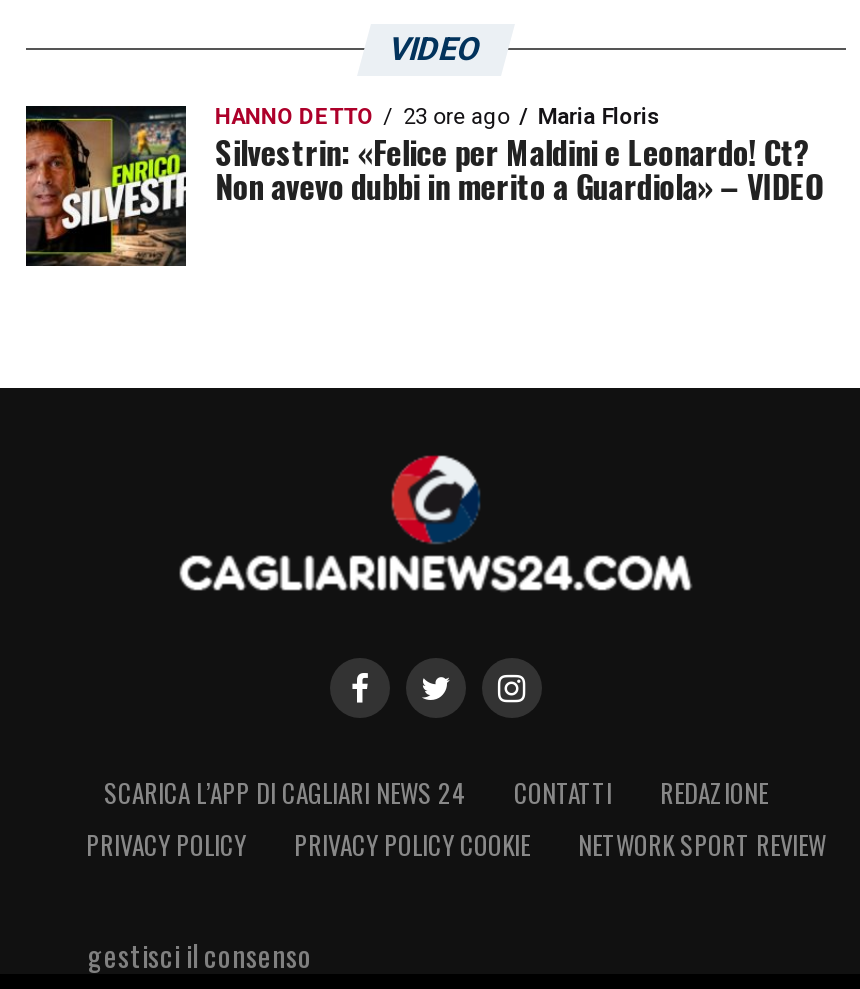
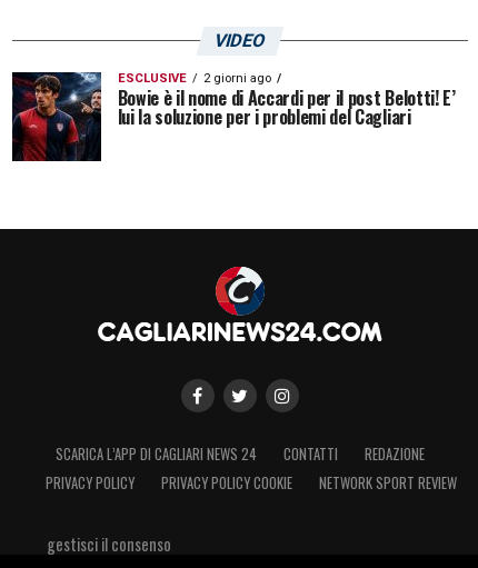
[24,103,822,268] [image] | HANNO DETTO | 23 ore ago | Maria Floris | Silvestrin: «Felice per Maldini e Leonardo! Ct? | Non avevo dubbi in merito a Guardiola» – VIDEO -> [11,71,455,162] [image] | ESCLUSIVE | 2 giorni ago | Bowie è il nome di Accardi per il post Belotti! E’ | lui la soluzione per i problemi del Cagliari

